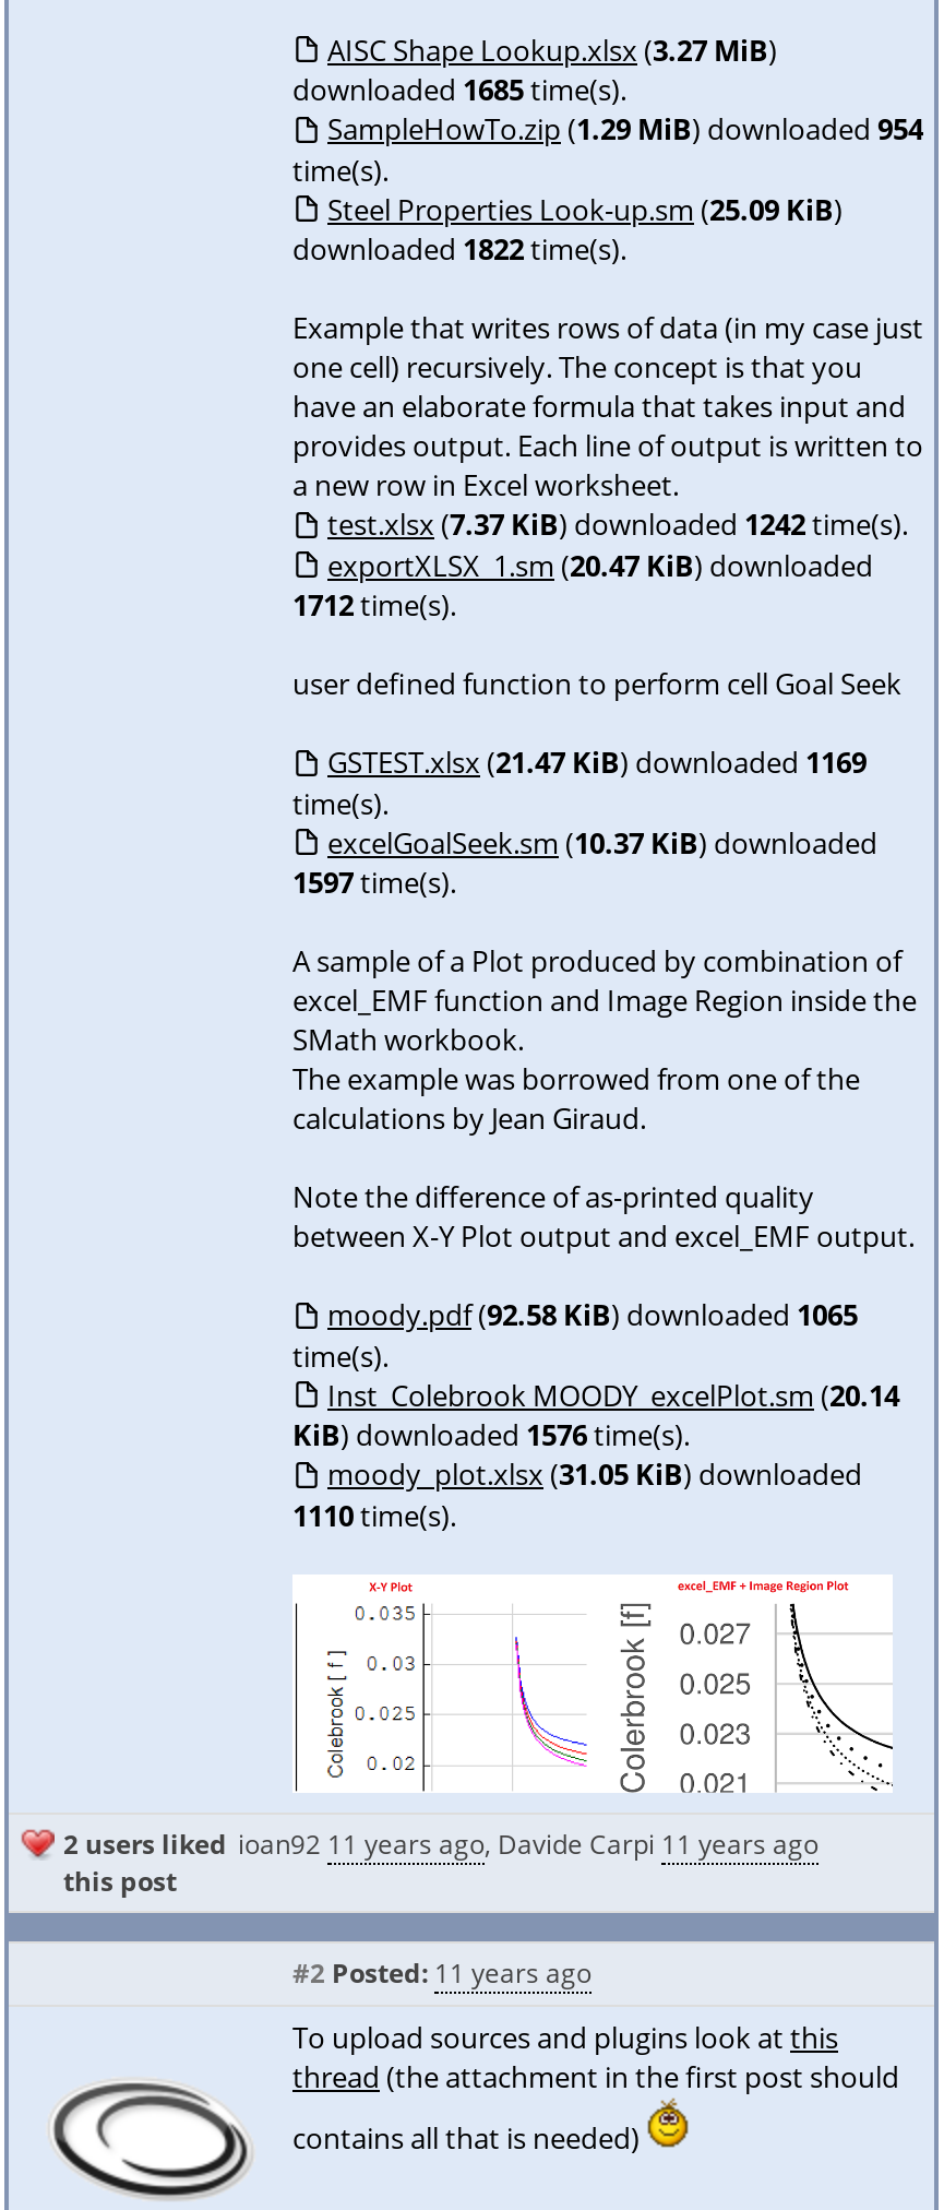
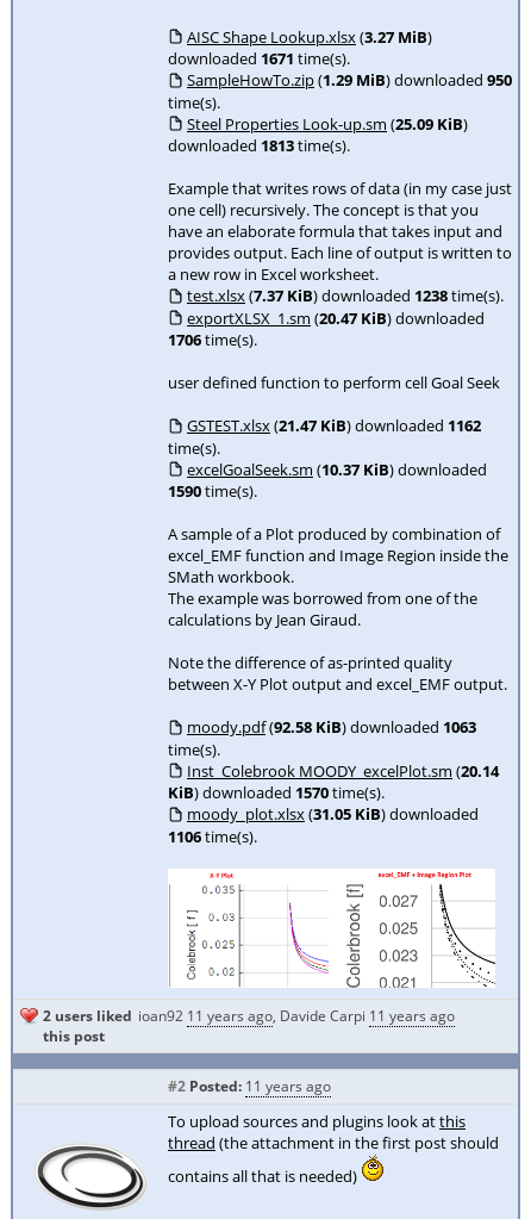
[292,70,626,110] downloaded 1685time(s). -> [168,48,350,69] downloaded 1671time(s).
[327,110,923,149] SampleHowTo.zip (1.29 MiB) downloaded 954 -> [187,69,512,91] SampleHowTo.zip (1.29 MiB) downloaded 950
[292,230,626,269] downloaded 1822time(s). -> [168,135,350,156] downloaded 1813time(s).
[327,505,908,544] test.xlsx (7.37 KiB) downloaded 1242time(s). -> [187,285,504,306] test.xlsx (7.37 KiB) downloaded 1238time(s).
[292,586,456,625] 1712time(s). -> [168,329,257,351] 1706time(s).
[327,743,867,782] GSTEST.xlsx (21.47 KiB) downloaded 1169 -> [187,415,481,436] GSTEST.xlsx (21.47 KiB) downloaded 1162
[292,863,456,903] 1597time(s). -> [168,481,257,502] 1590time(s).
[327,1296,858,1335] moody.pdf (92.58 KiB) downloaded 1065 -> [187,717,476,738] moody.pdf (92.58 KiB) downloaded 1063
[292,1416,690,1455] KiB) downloaded 1576time(s). -> [168,782,385,803] KiB) downloaded 1570time(s).
[292,1495,456,1535] 1110time(s). -> [168,826,257,847] 1106time(s).

